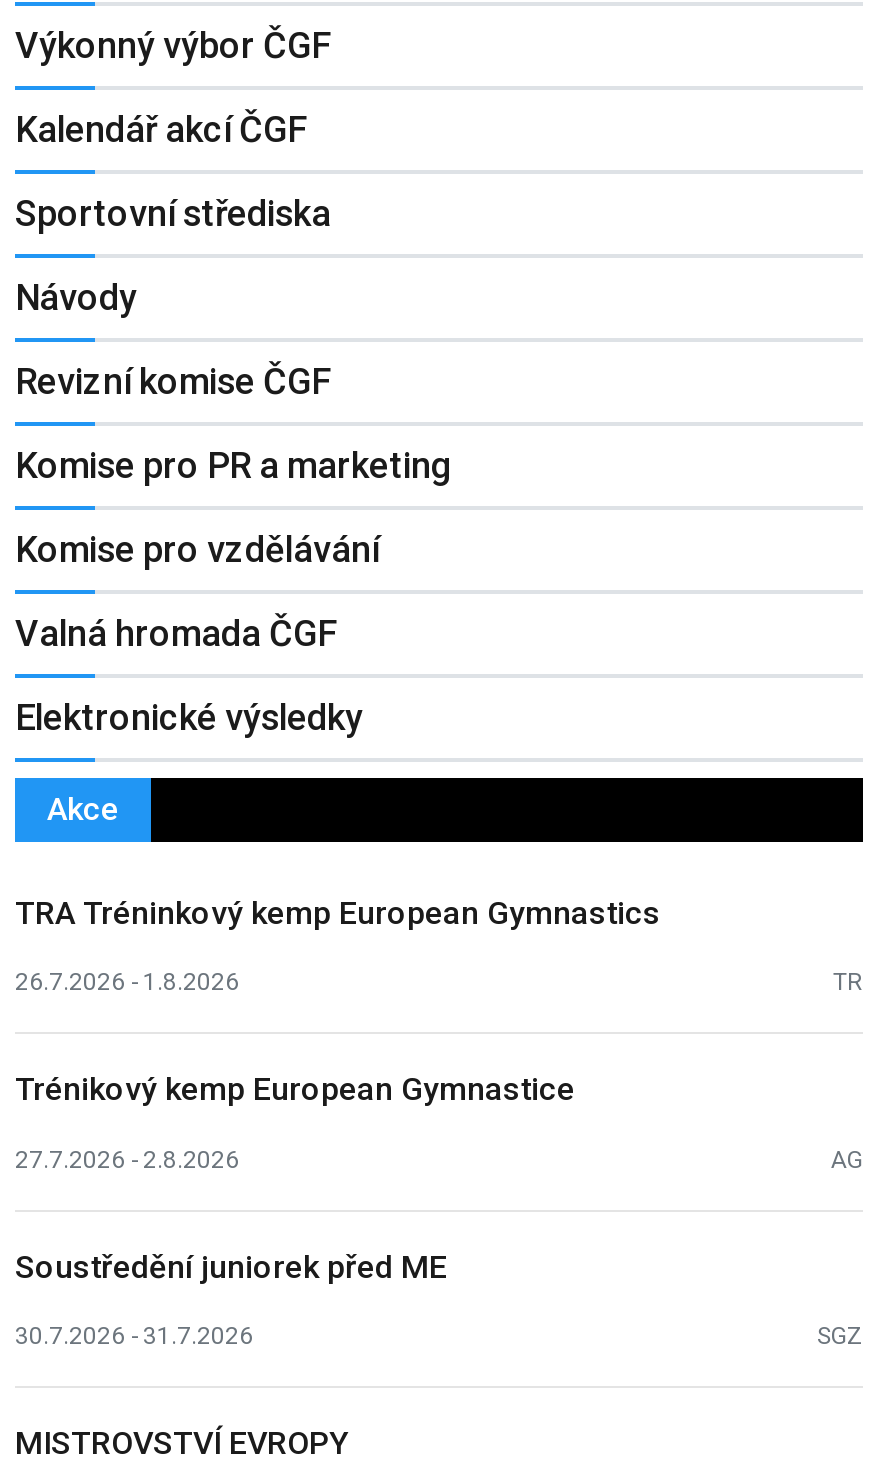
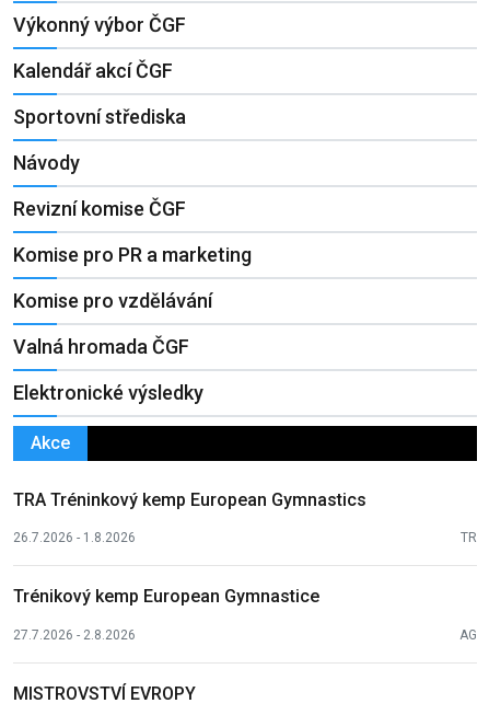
[15,1247,863,1350] Soustředění juniorek před ME | 30.7.2026 - 31.7.2026 | SGZ -> none

